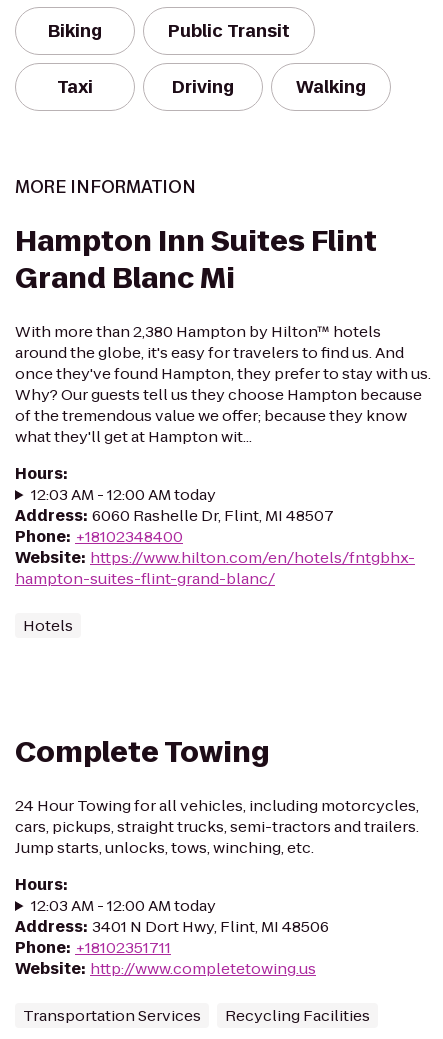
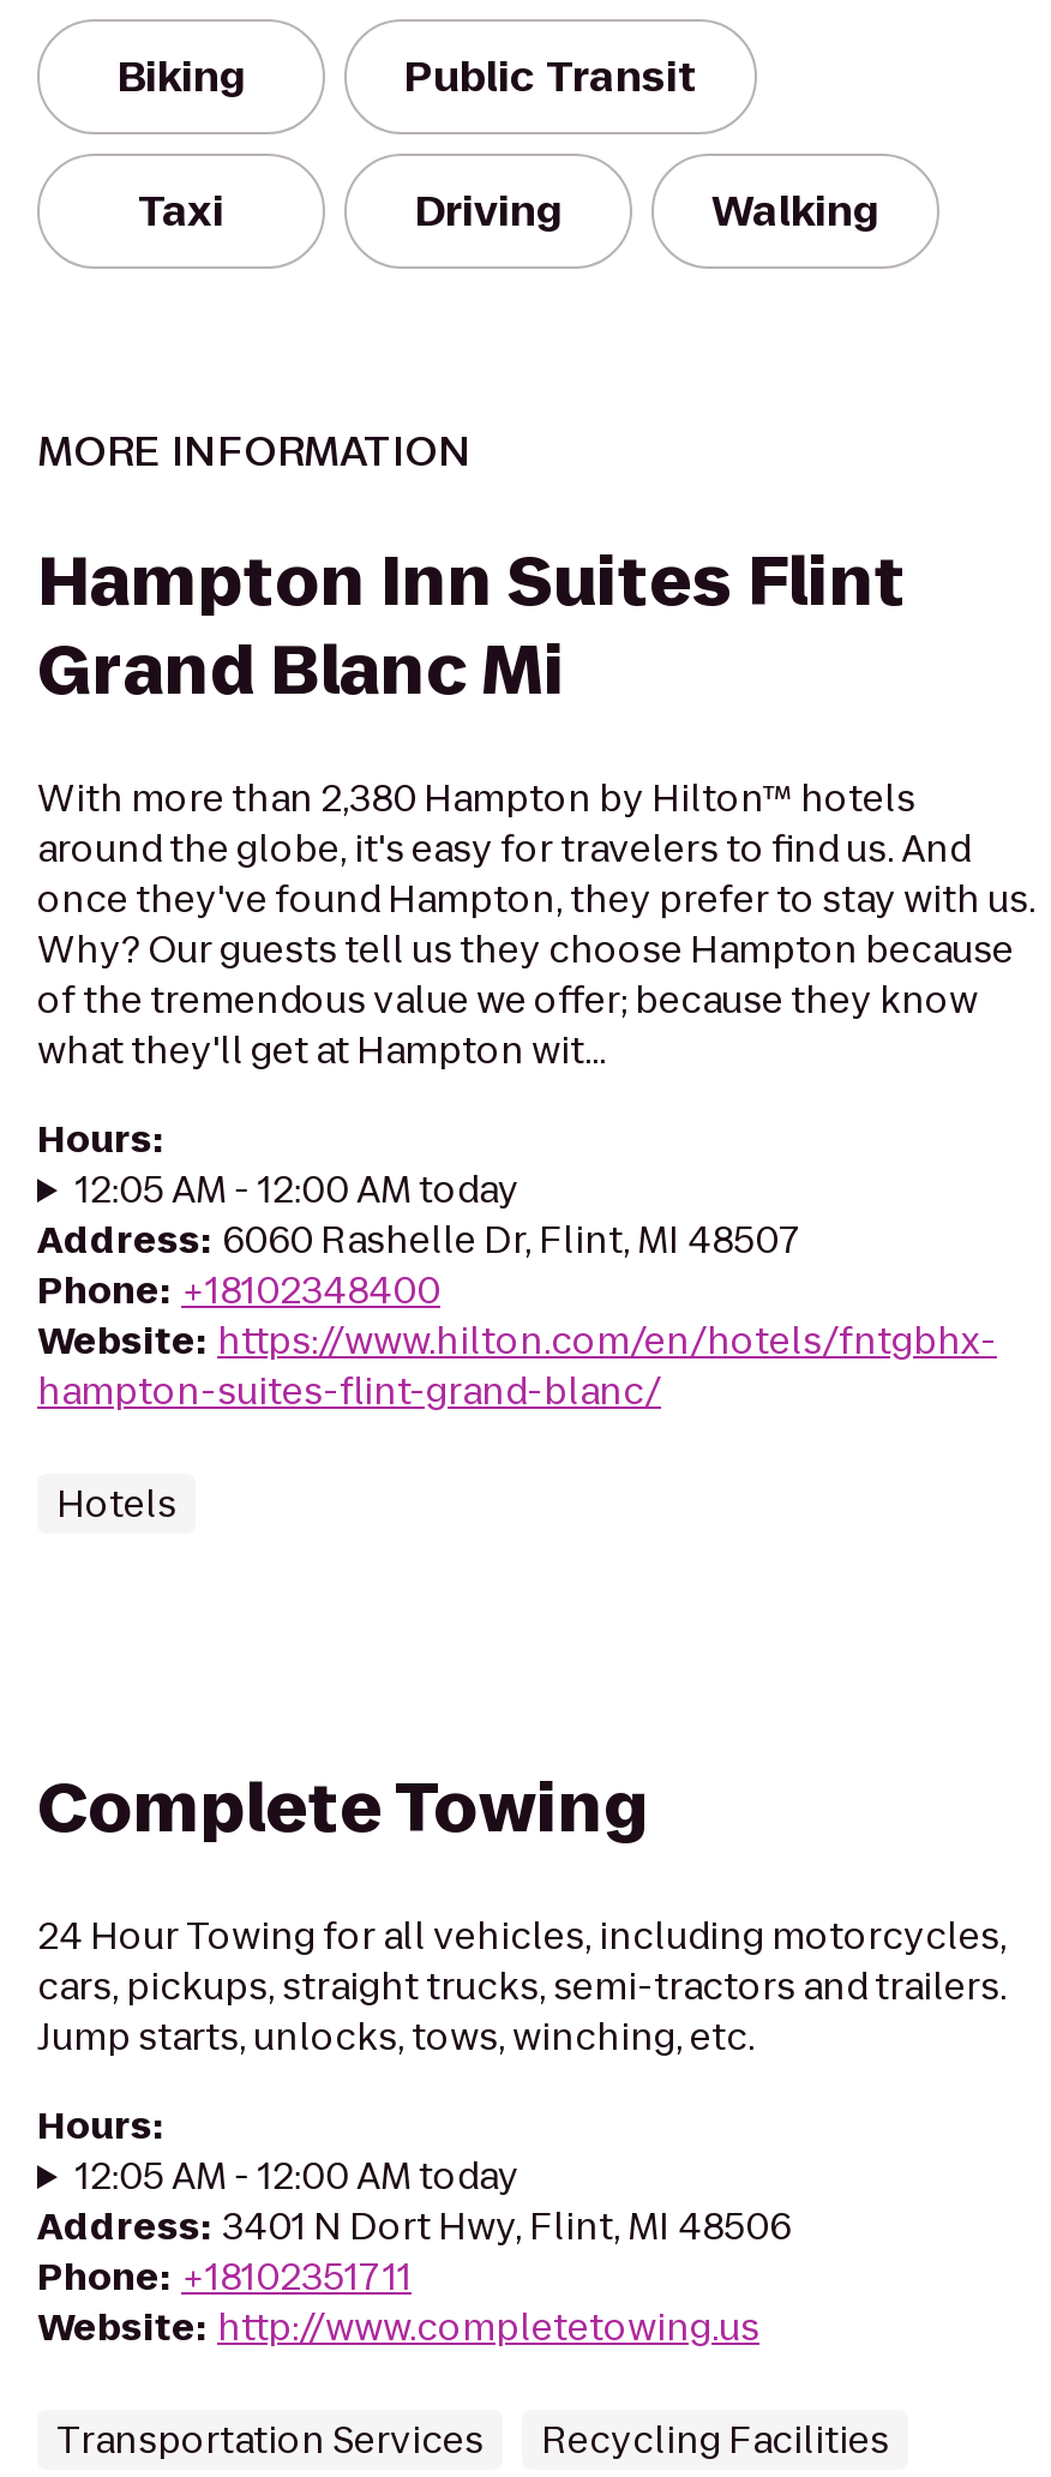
[31,484,216,505] 12:03 AM - 12:00 AM today -> [75,1164,519,1214] 12:05 AM - 12:00 AM today
[31,895,216,916] 12:03 AM - 12:00 AM today -> [75,2151,519,2201] 12:05 AM - 12:00 AM today

